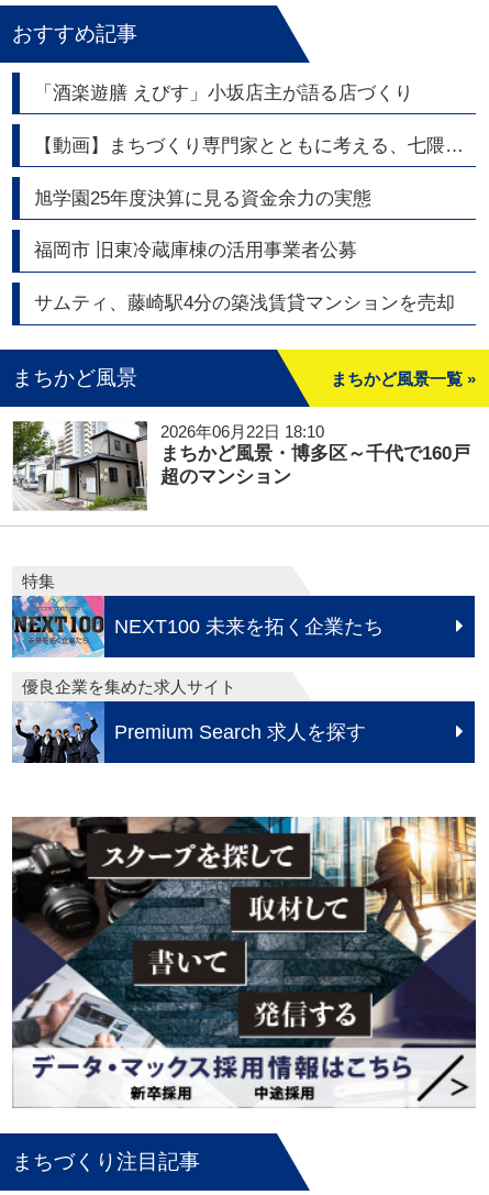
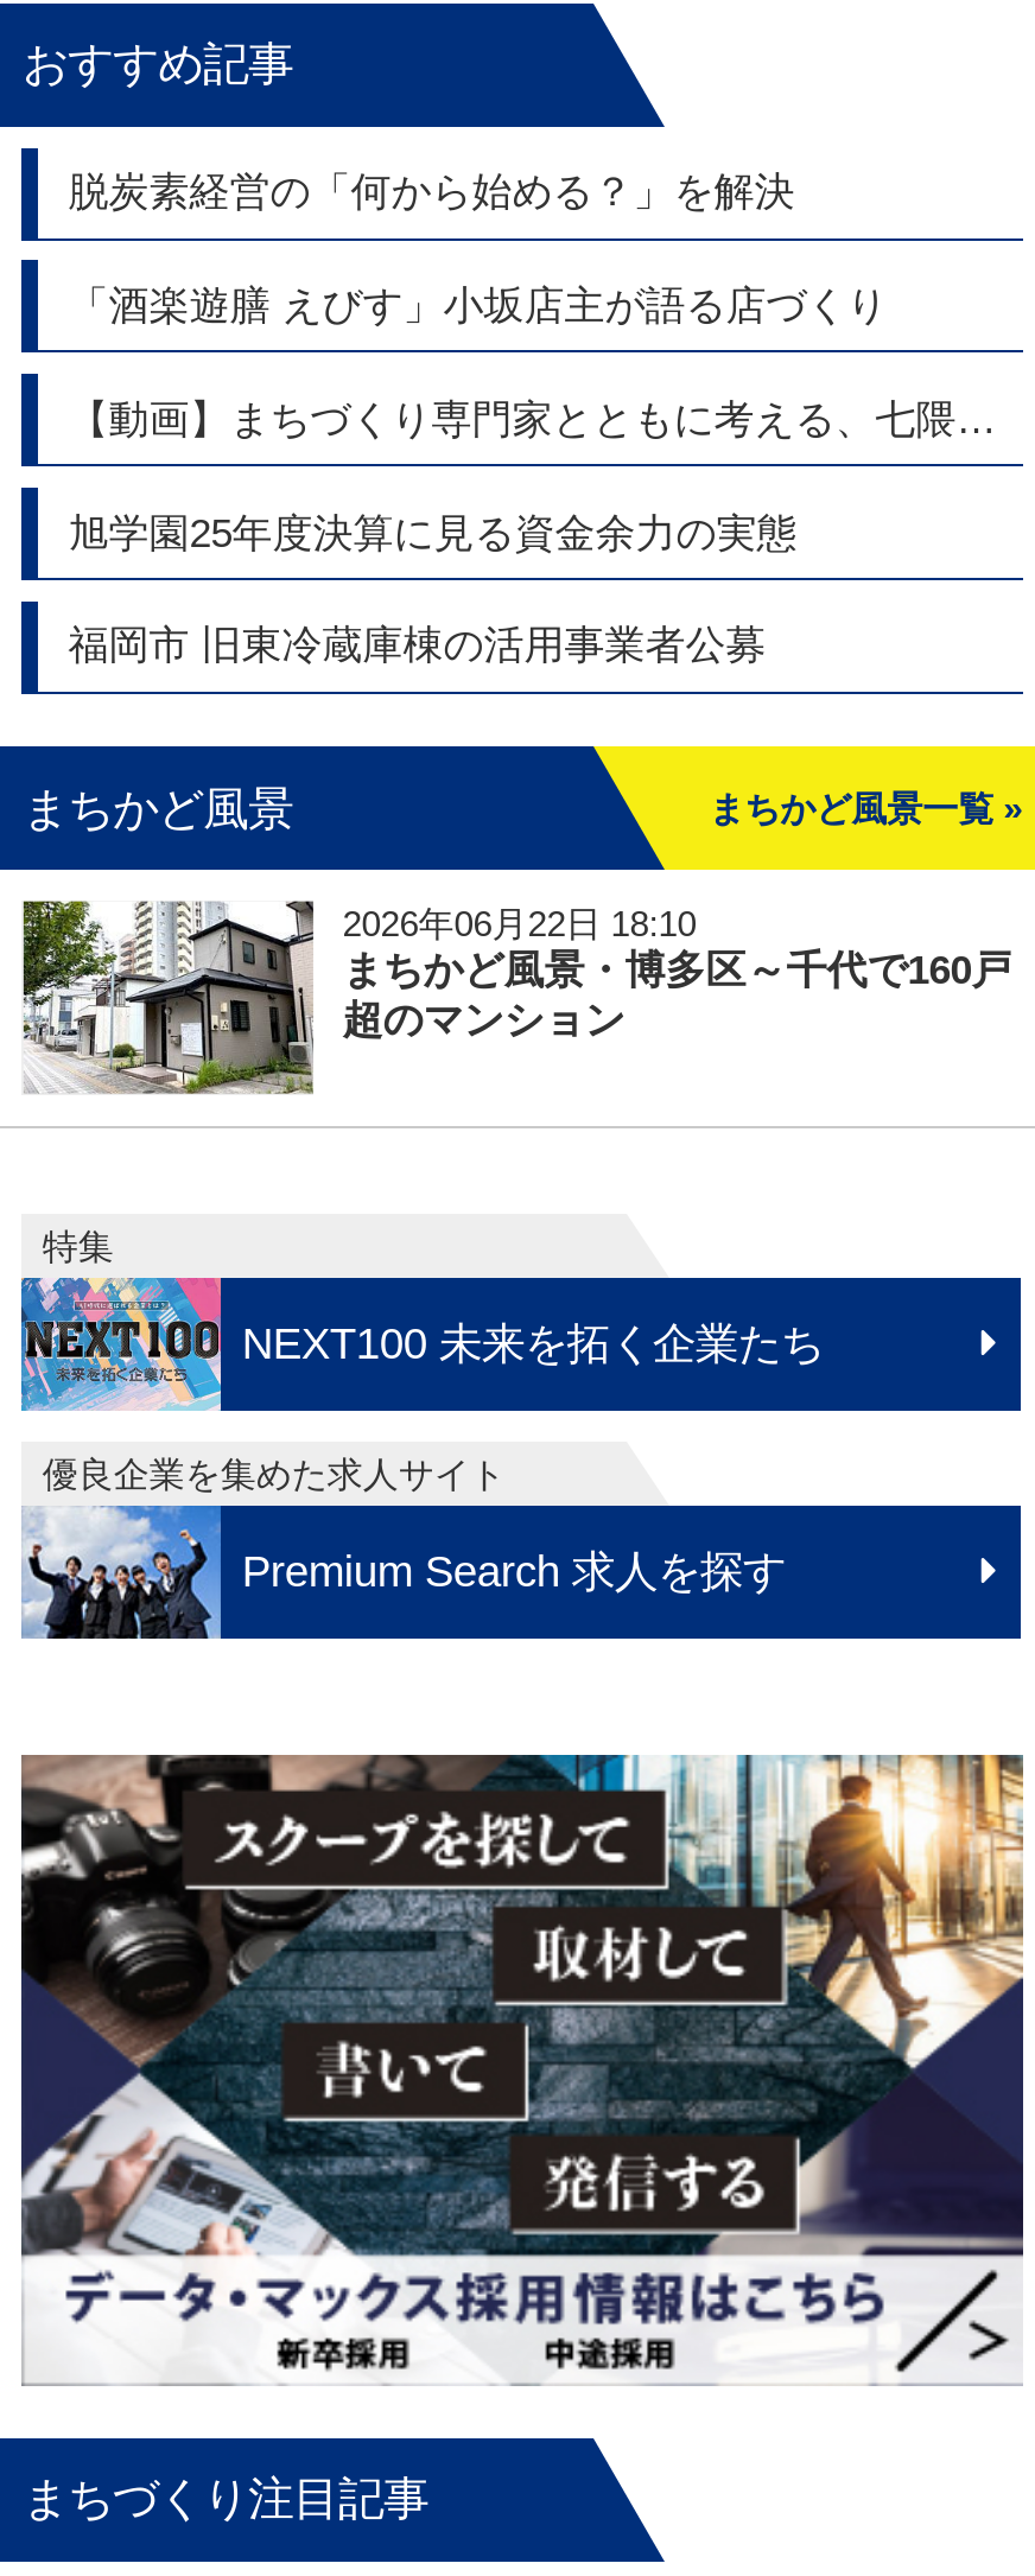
none -> [68,169,795,215] 脱炭素経営の「何から始める？」を解決
moved [34,82,413,261] -> [68,283,887,668]: 「酒楽遊膳 えびす」小坂店主が語る店づくり | 旭学園25年度決算に見る資金余力の実態 | 福岡市 旧東冷蔵庫棟の活用事業者公募
[34,293,455,313] サムティ、藤崎駅4分の築浅賃貸マンションを売却 -> none

